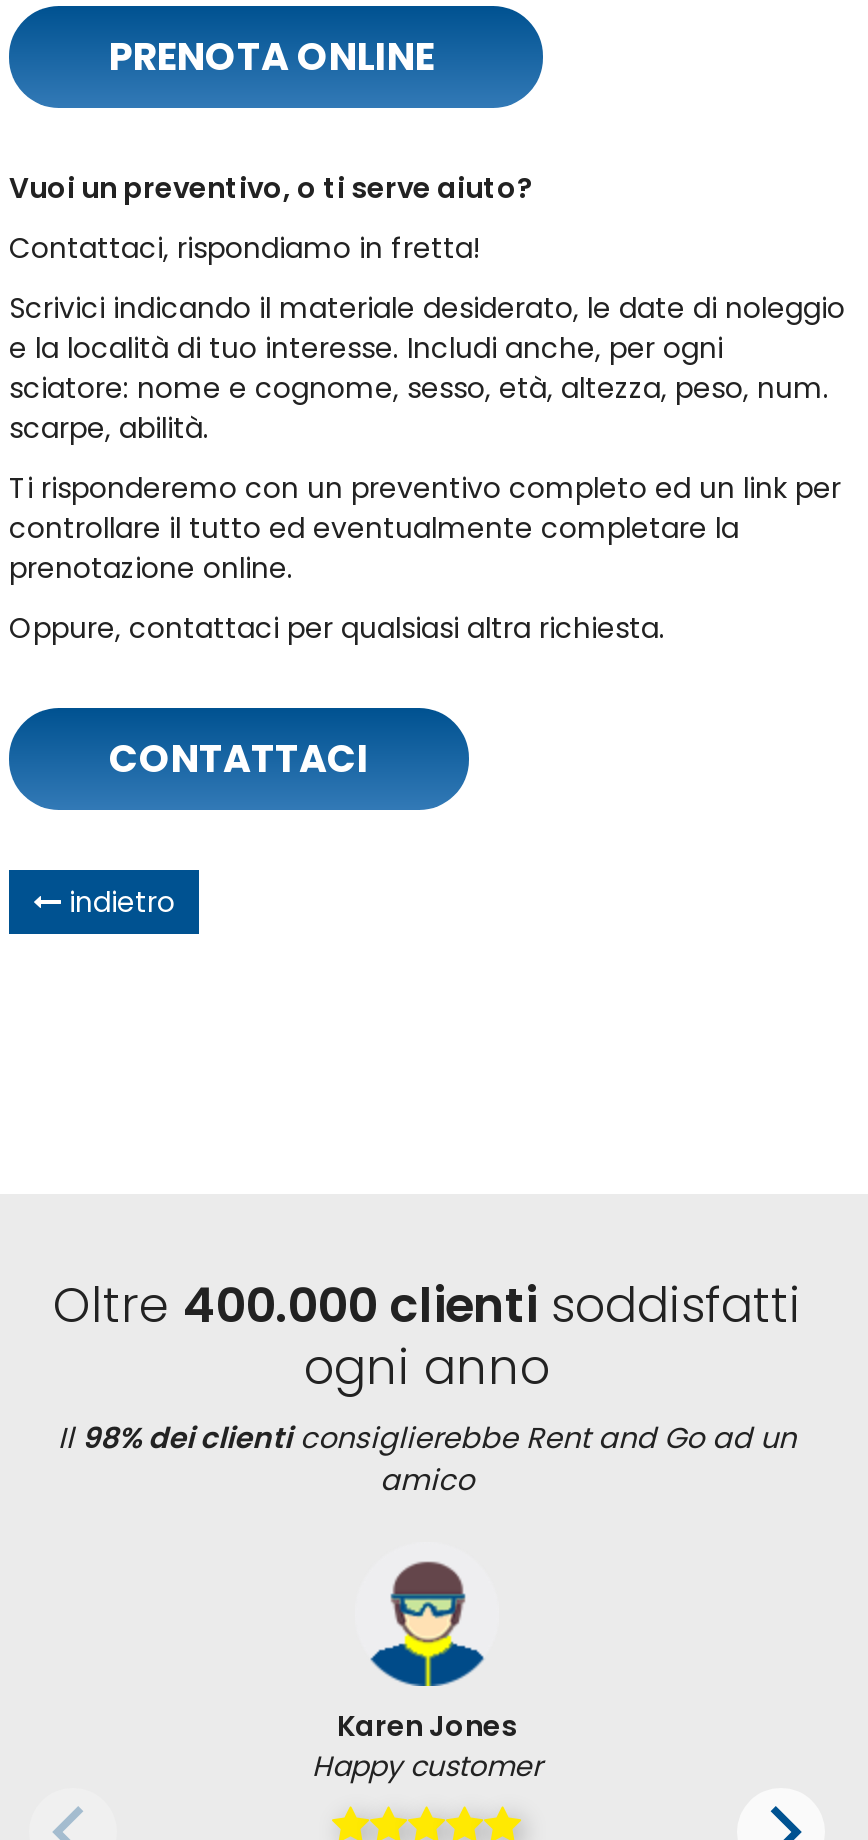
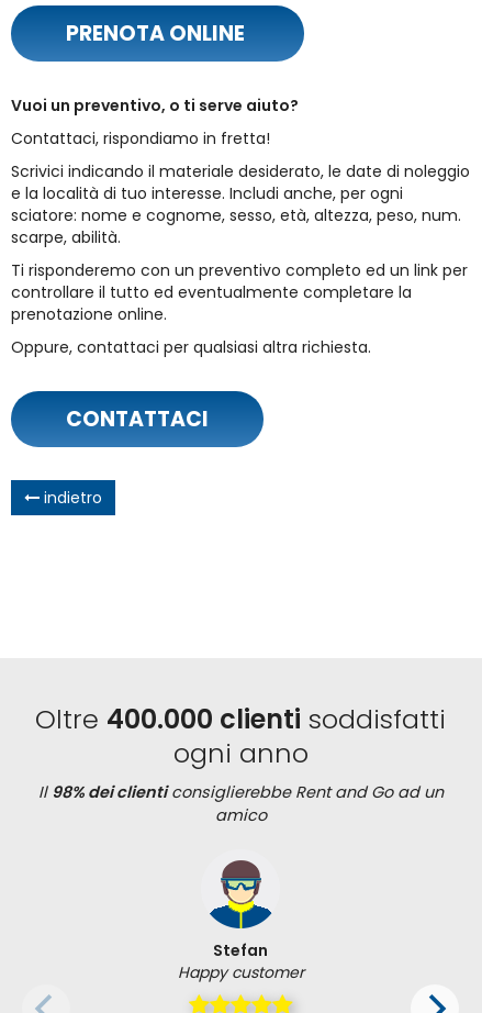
[337,1706,517,1746] Karen Jones -> [213,939,268,961] Stefan

